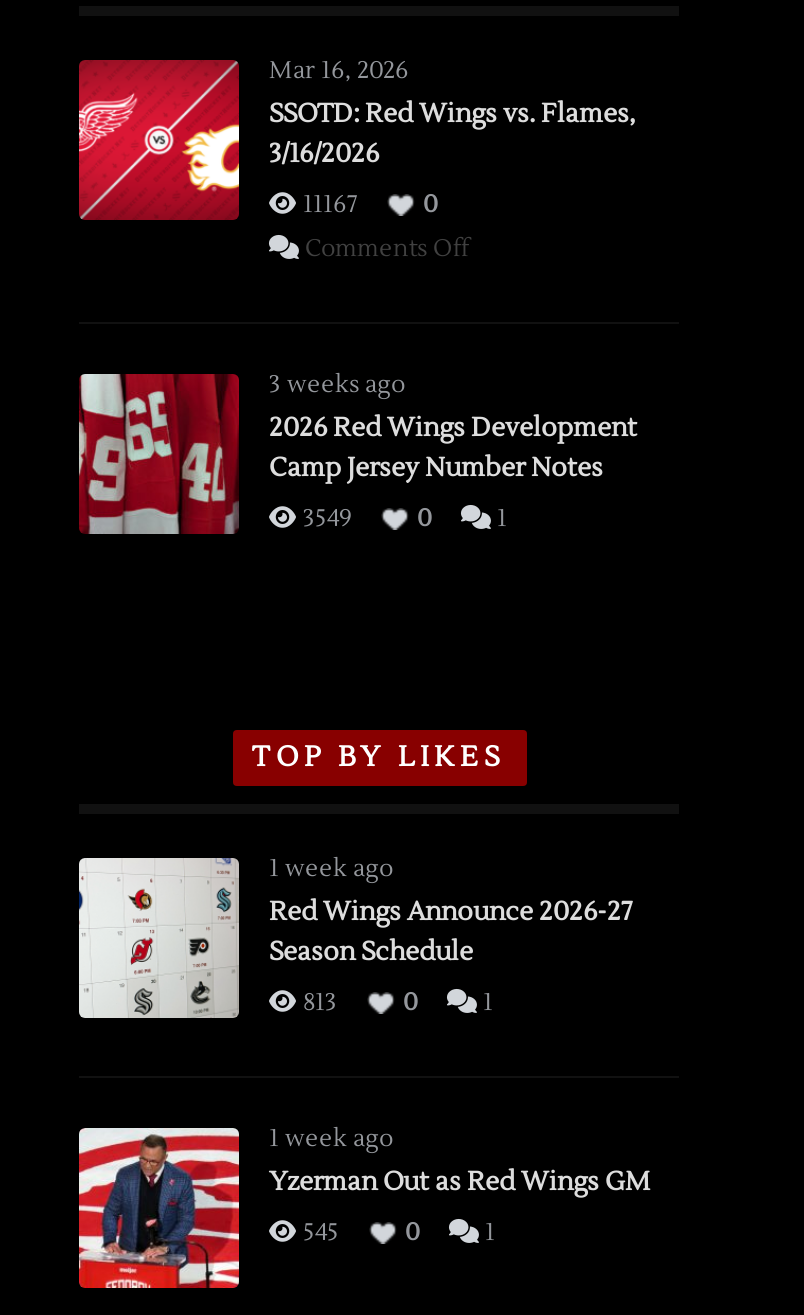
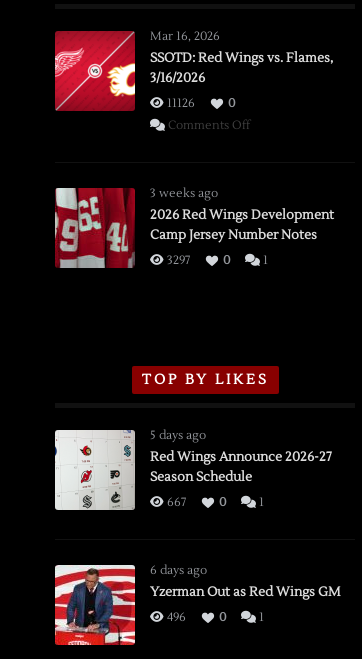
[297,190,357,220] 11167 -> [164,96,195,111] 11126
[297,504,351,534] 3549 -> [164,253,190,268] 3297
[269,854,393,884] 1 week ago -> [150,428,206,443] 5 days ago
[297,988,337,1018] 813 -> [164,495,186,510] 667
[269,1124,393,1154] 1 week ago -> [150,563,207,578] 6 days ago
[297,1218,339,1248] 545 -> [164,610,186,625] 496

